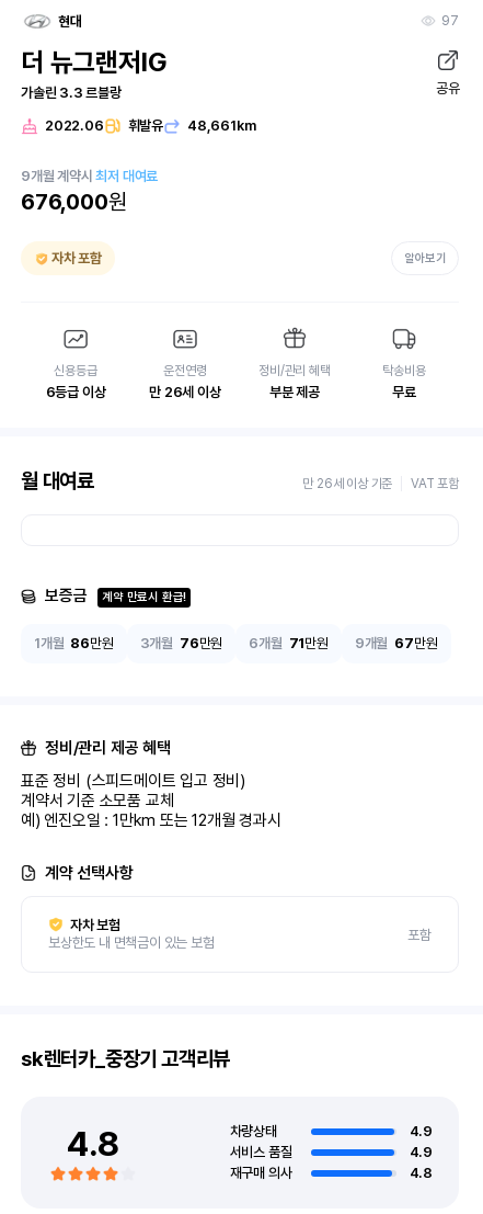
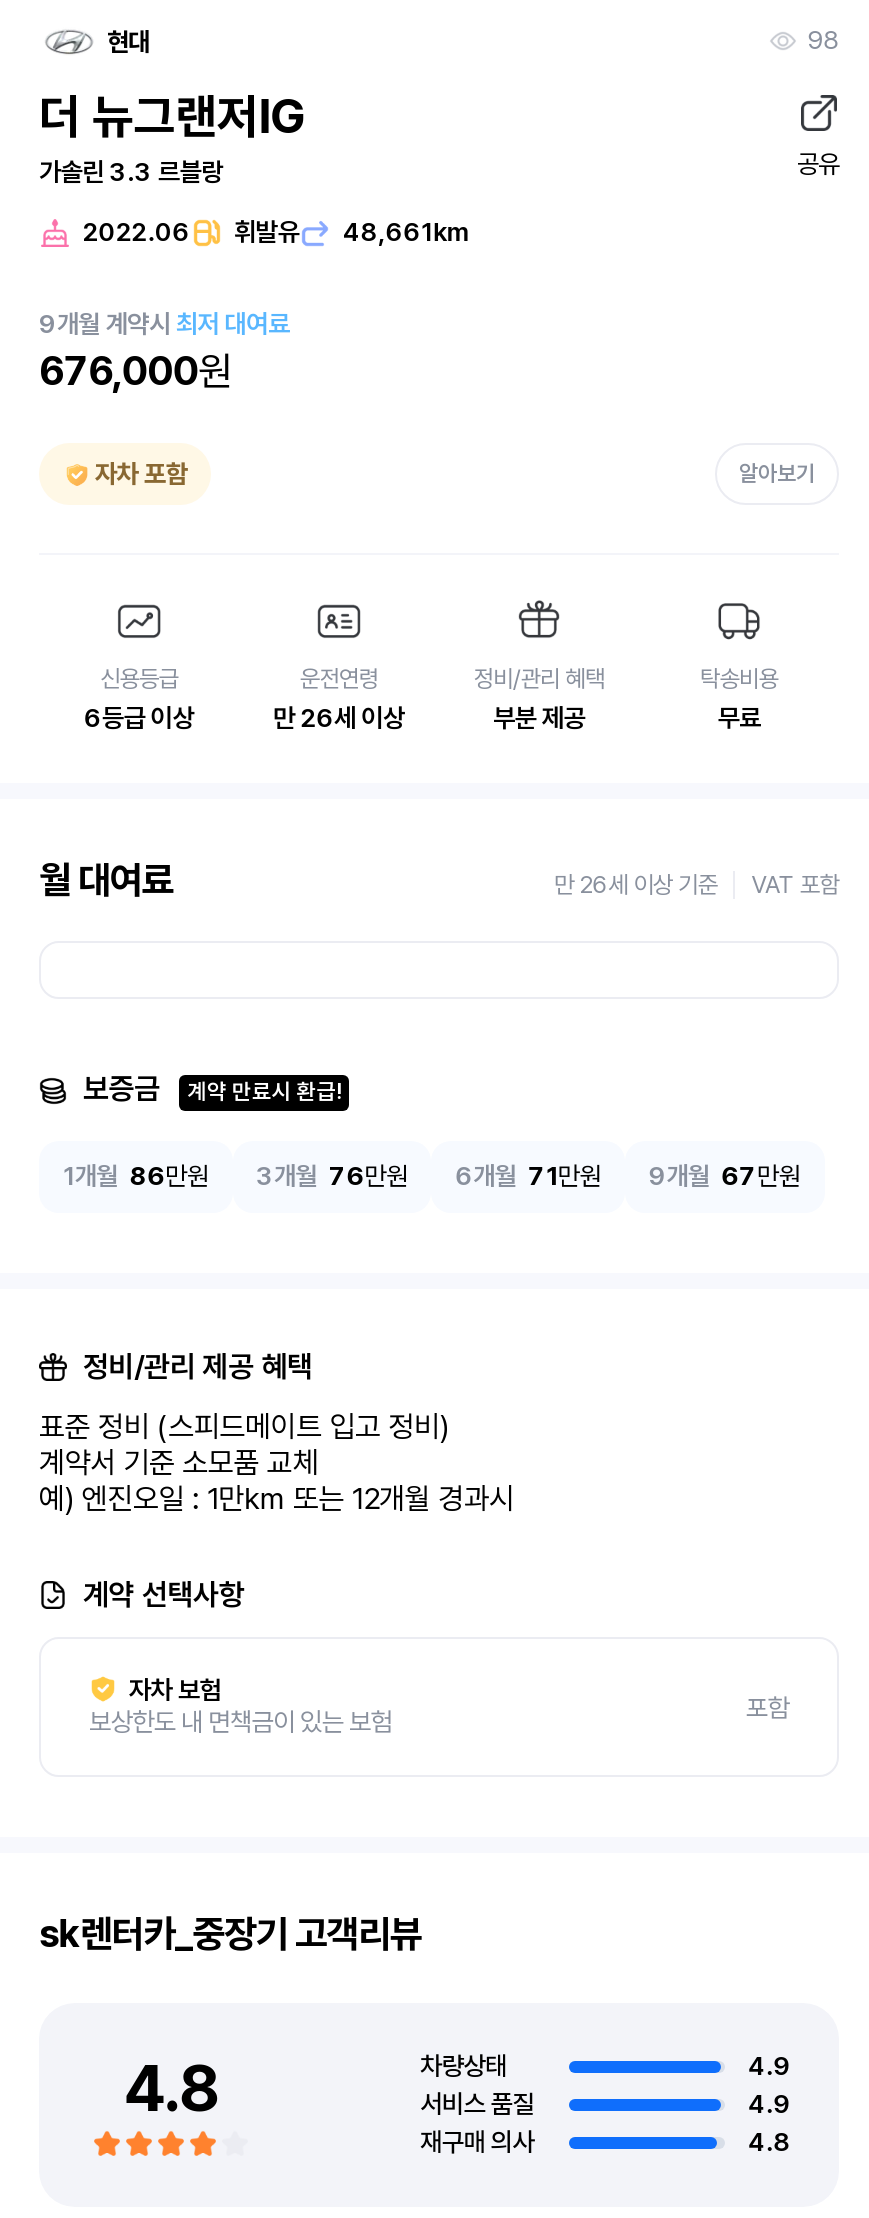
[442,12,459,29] 97 -> [808,25,839,55] 98

